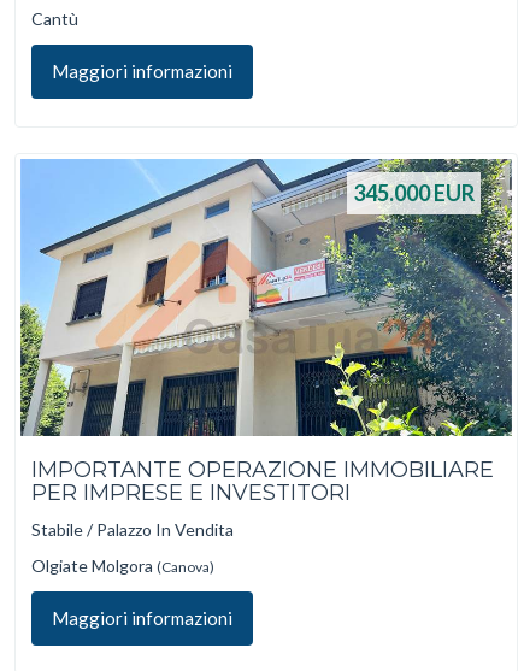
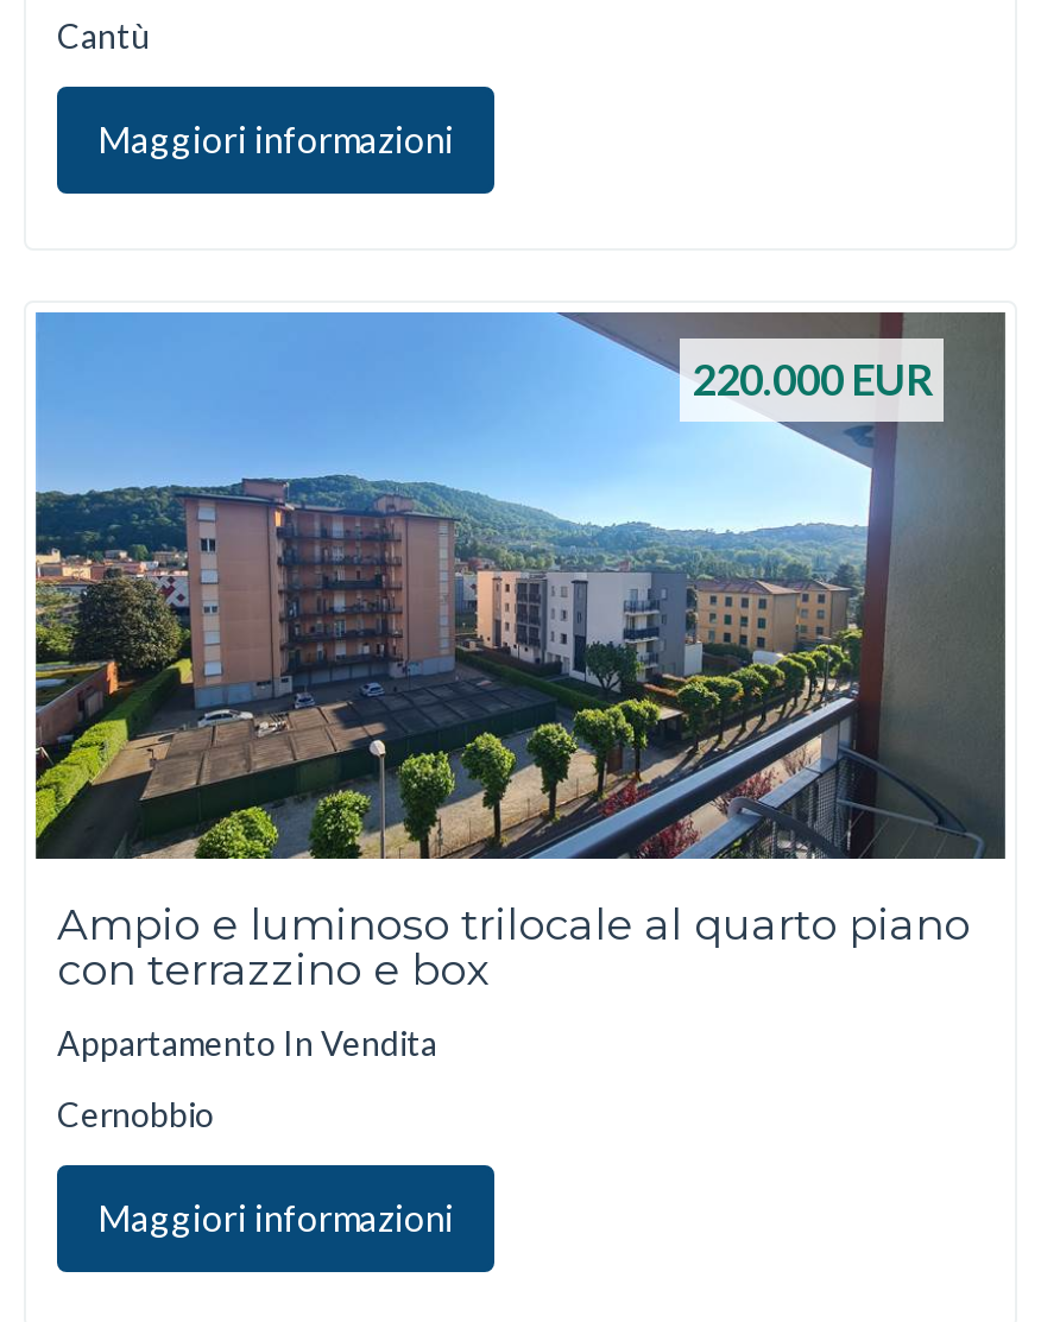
[19,158,512,437] [image] | 345.000 EUR -> [33,310,1005,861] [image] | 220.000 EUR
[31,457,494,506] IMPORTANTE OPERAZIONE IMMOBILIARE | PER IMPRESE E INVESTITORI -> [57,899,970,997] Ampio e luminoso trilocale al quarto piano | con terrazzino e box
[31,519,234,539] Stabile / Palazzo In Vendita -> [57,1021,437,1062] Appartamento In Vendita
[31,555,214,576] Olgiate Molgora (Canova) -> [57,1094,214,1134] Cernobbio

